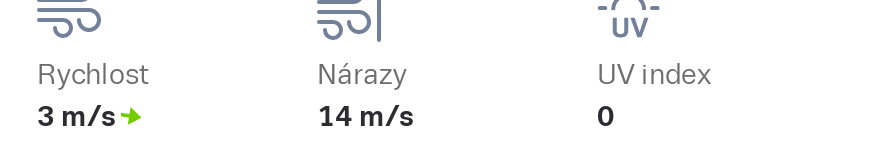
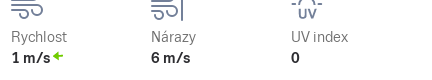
[37,100,115,132] 3 m/s -> [11,50,50,66] 1 m/s
[317,100,413,132] 14 m/s -> [151,50,190,66] 6 m/s

